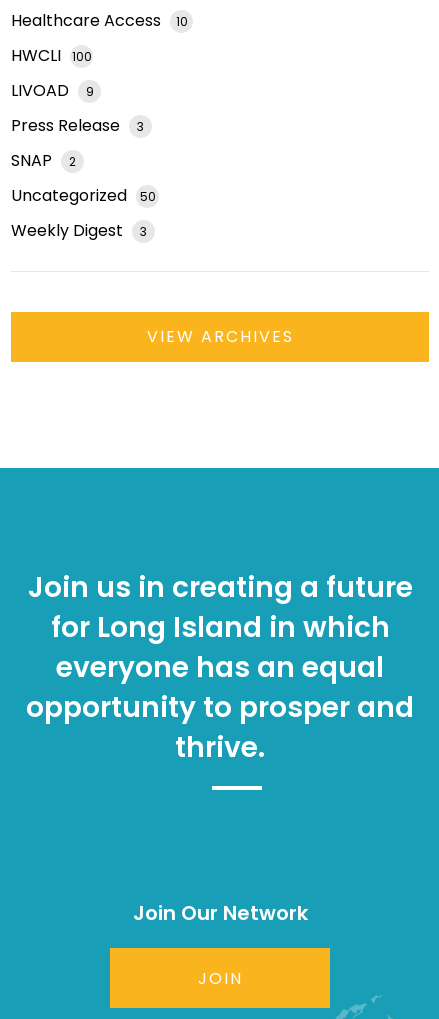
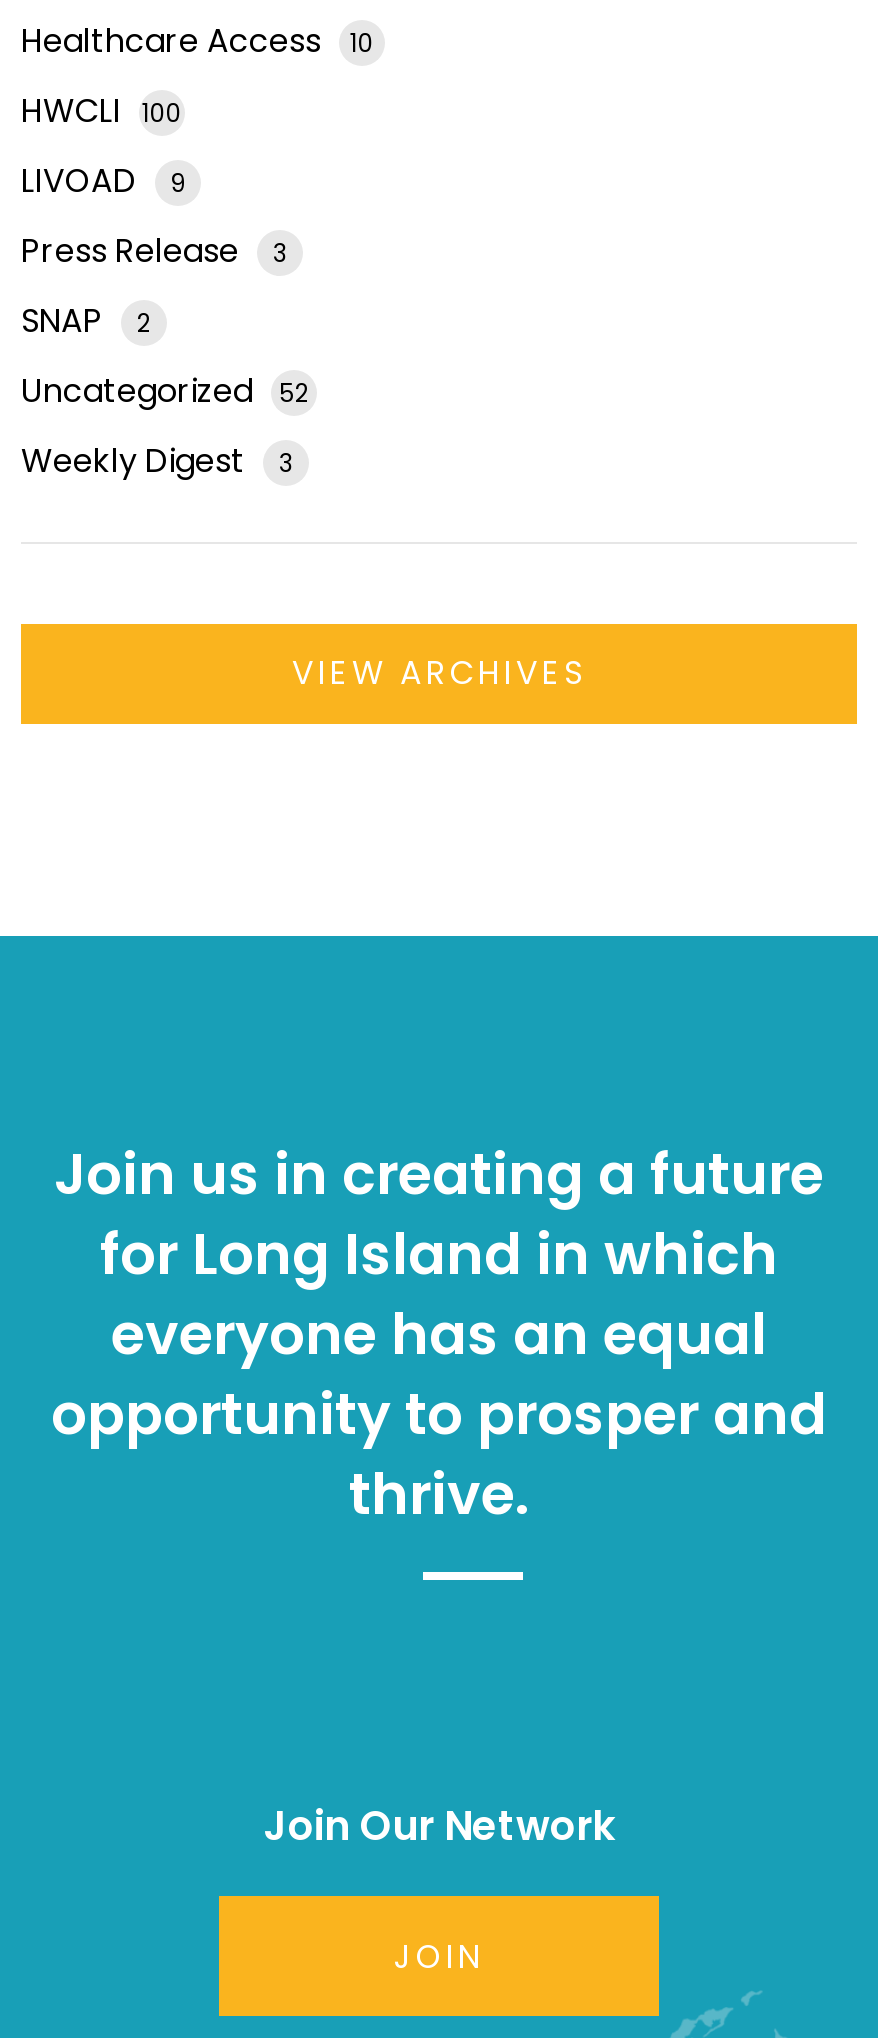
[11,184,155,207] Uncategorized 50 -> [21,369,309,415] Uncategorized 52

